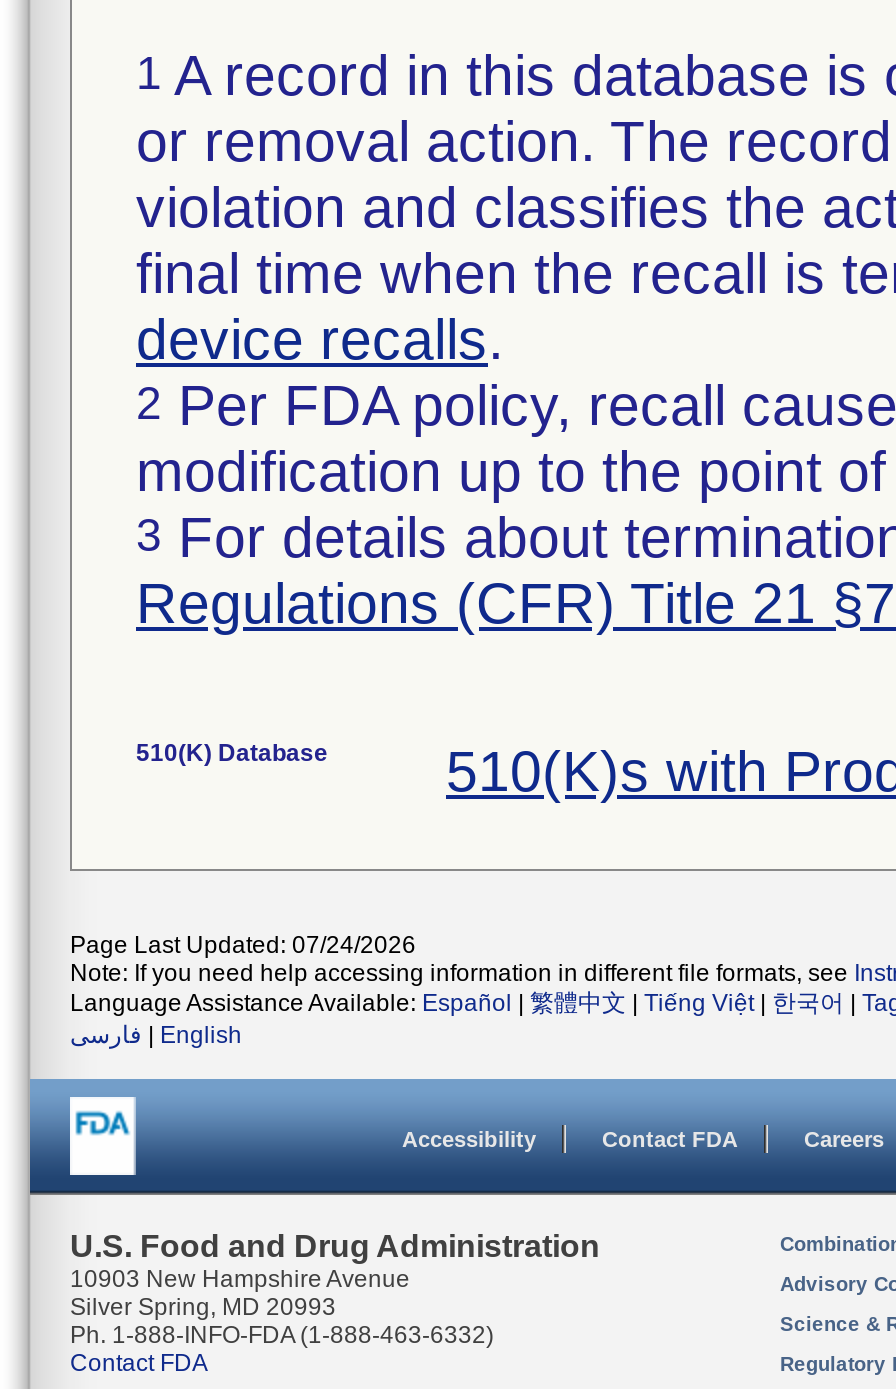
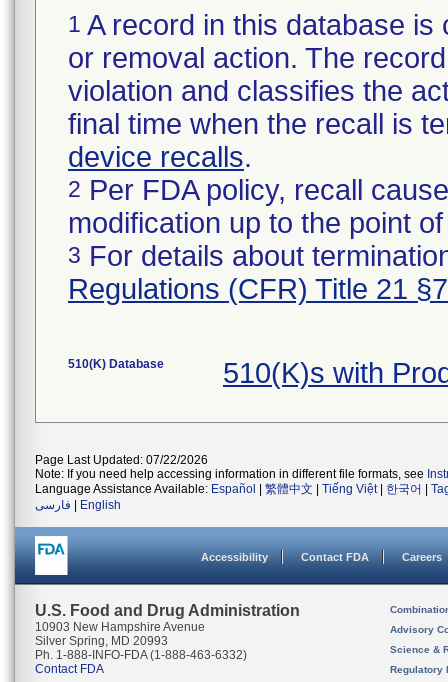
[70,931,416,959] Page Last Updated: 07/24/2026 -> [35,453,208,467] Page Last Updated: 07/22/2026

